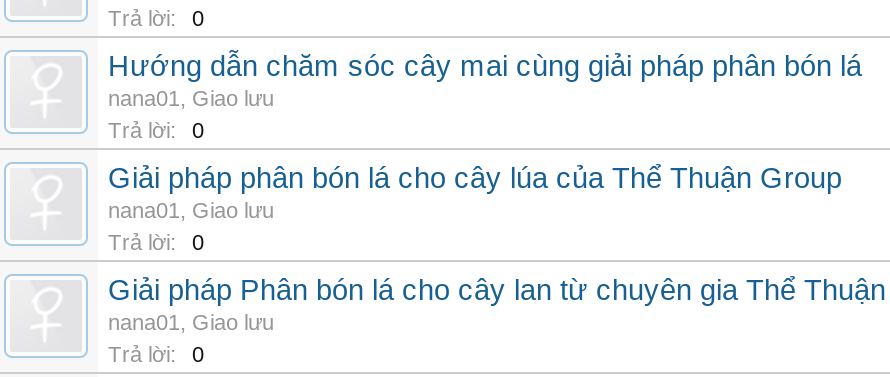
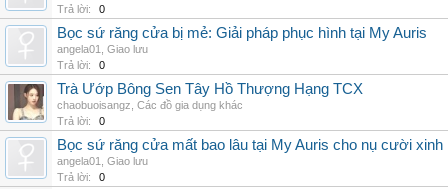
[108,50,862,110] Hướng dẫn chăm sóc cây mai cùng giải pháp phân bón lá | nana01, Giao lưu -> [57,25,427,55] Bọc sứ răng cửa bị mẻ: Giải pháp phục hình tại My Auris | angela01, Giao lưu
none -> [7,83,44,121] [image]
[108,162,842,222] Giải pháp phân bón lá cho cây lúa của Thể Thuận Group | nana01, Giao lưu -> [57,81,363,111] Trà Ướp Bông Sen Tây Hồ Thượng Hạng TCX | chaobuoisangz, Các đồ gia dụng khác
[108,274,886,334] Giải pháp Phân bón lá cho cây lan từ chuyên gia Thể Thuận | nana01, Giao lưu -> [57,137,443,167] Bọc sứ răng cửa mất bao lâu tại My Auris cho nụ cười xinh | angela01, Giao lưu

